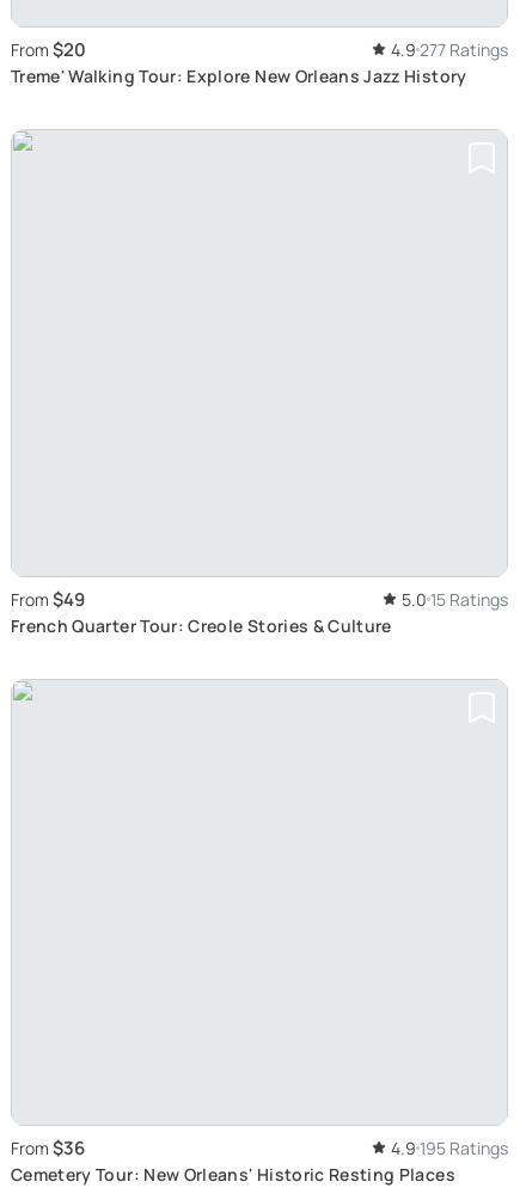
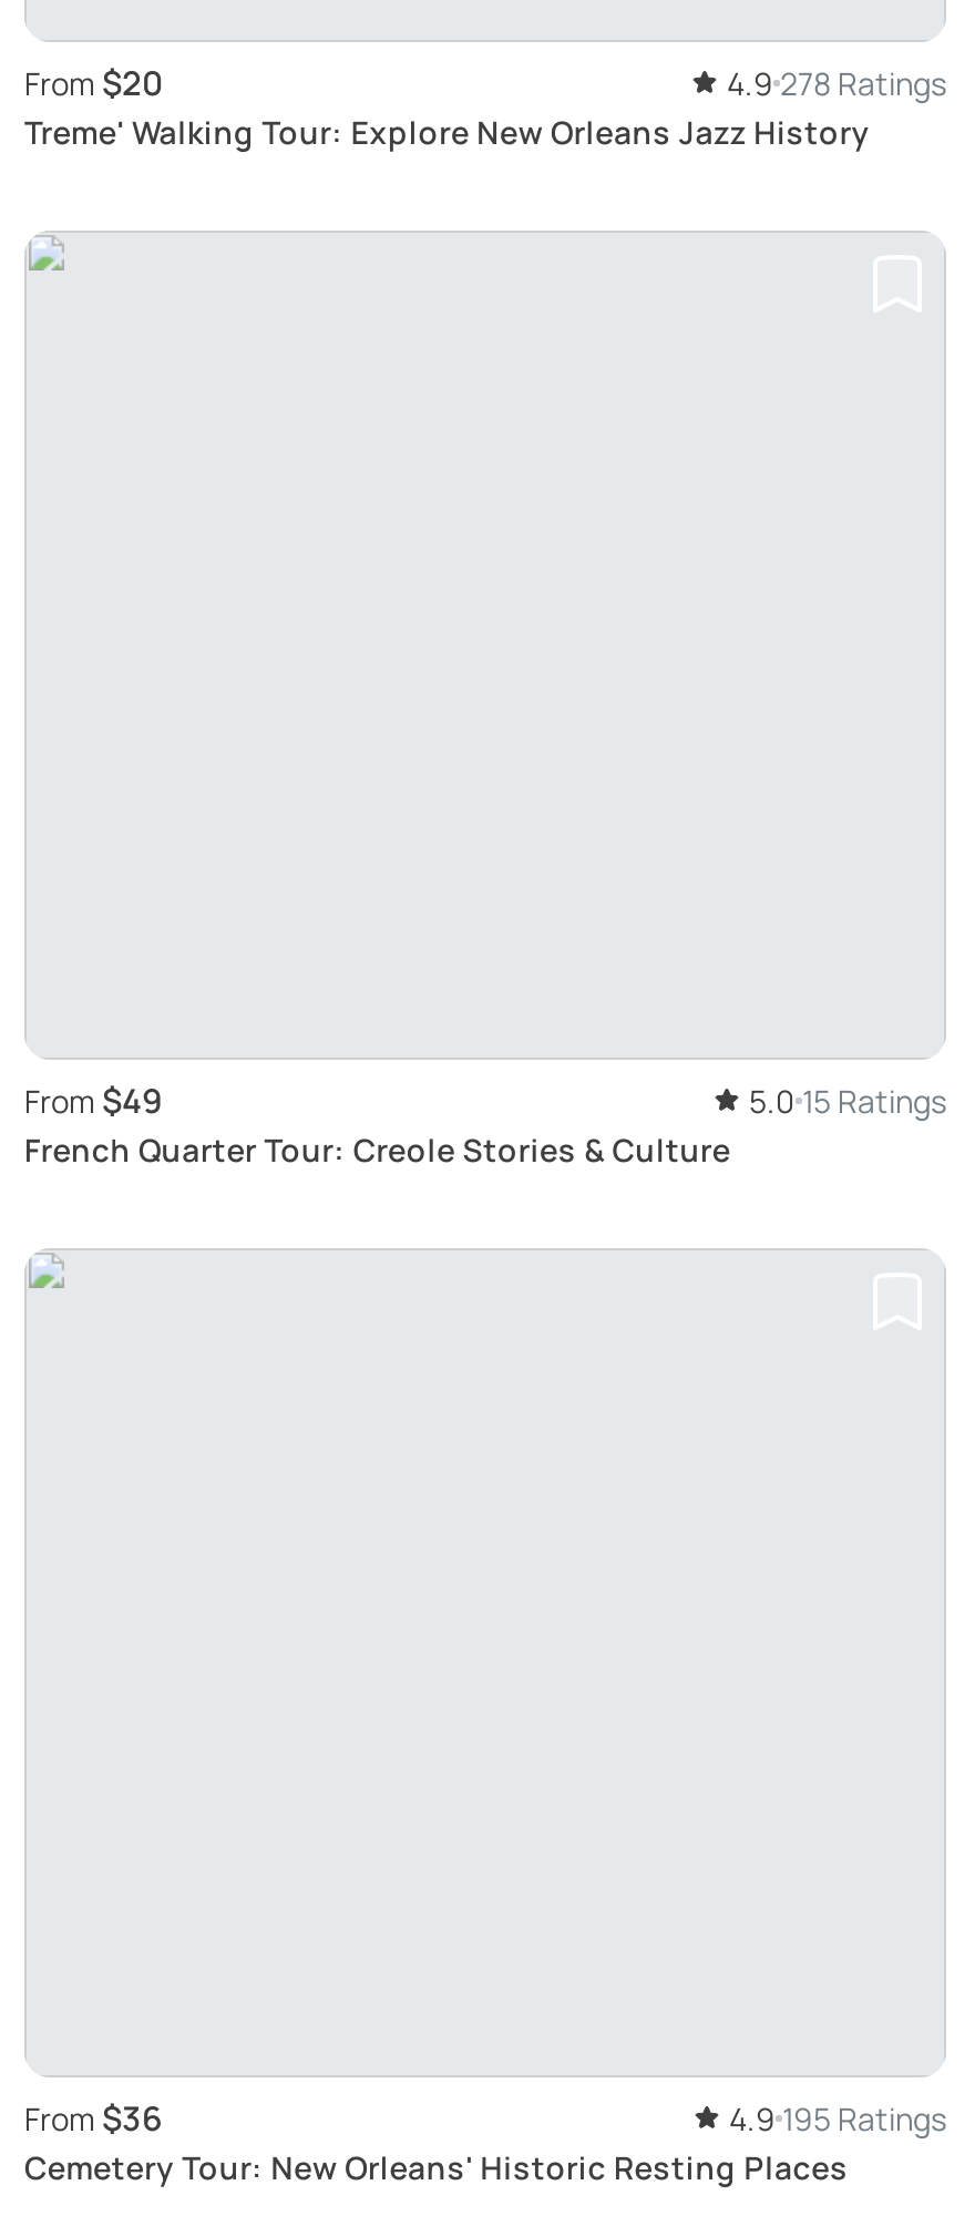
[391,38,508,61] 4.9 277 Ratings -> [727,61,946,103] 4.9 278 Ratings

